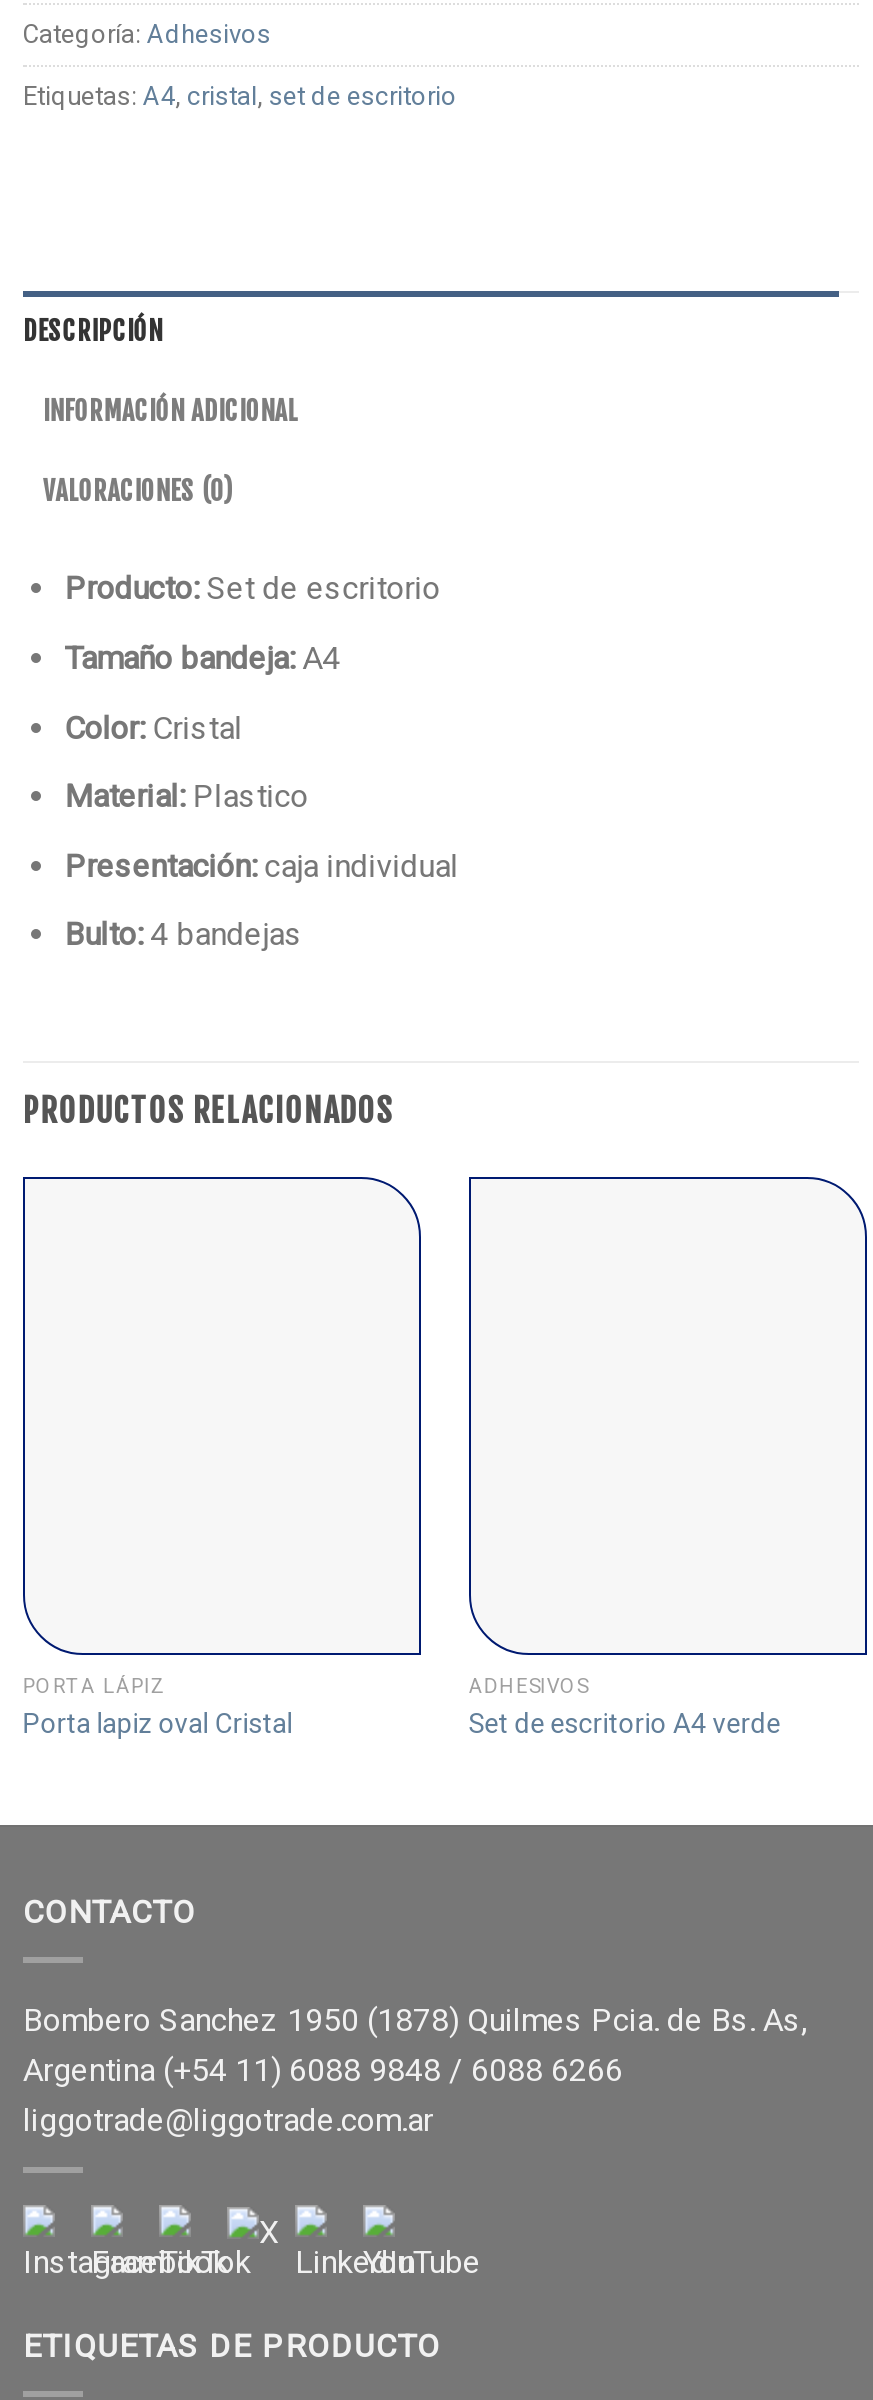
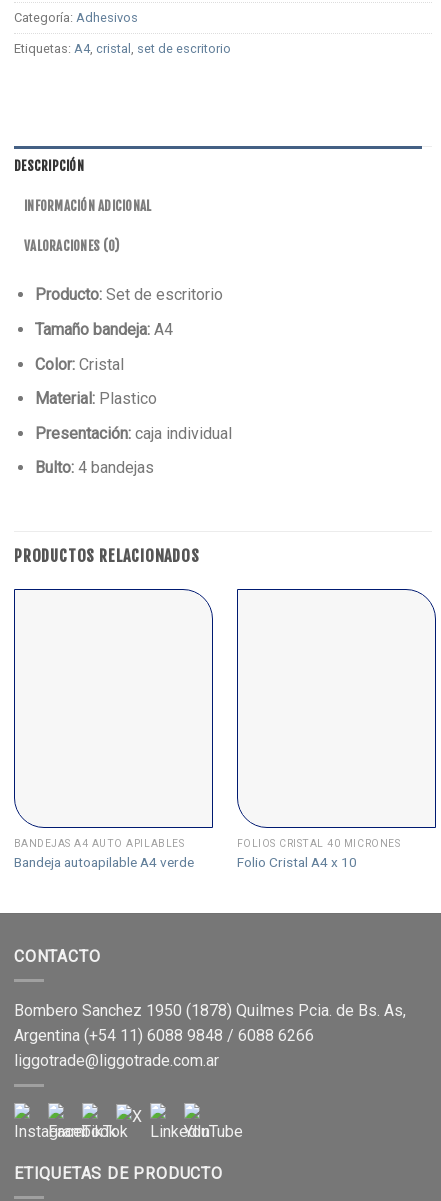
[23,1675,293,1738] PORTA LÁPIZ | Porta lapiz oval Cristal -> [14,838,194,870] BANDEJAS A4 AUTO APILABLES | Bandeja autoapilable A4 verde
[469,1675,781,1738] ADHESIVOS | Set de escritorio A4 verde -> [237,838,400,870] FOLIOS CRISTAL 40 MICRONES | Folio Cristal A4 x 10

